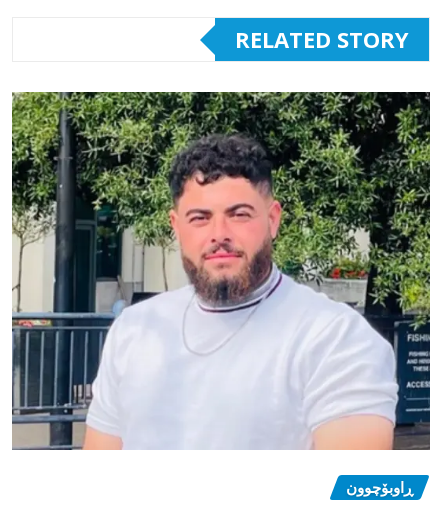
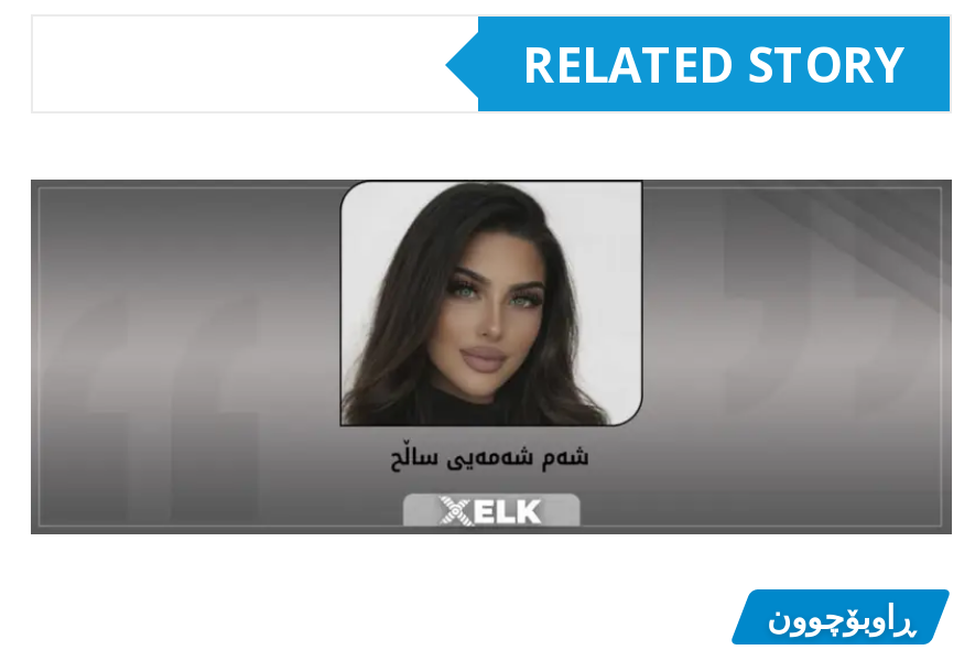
[12,91,431,451] [image] -> [31,177,954,537] [image]

